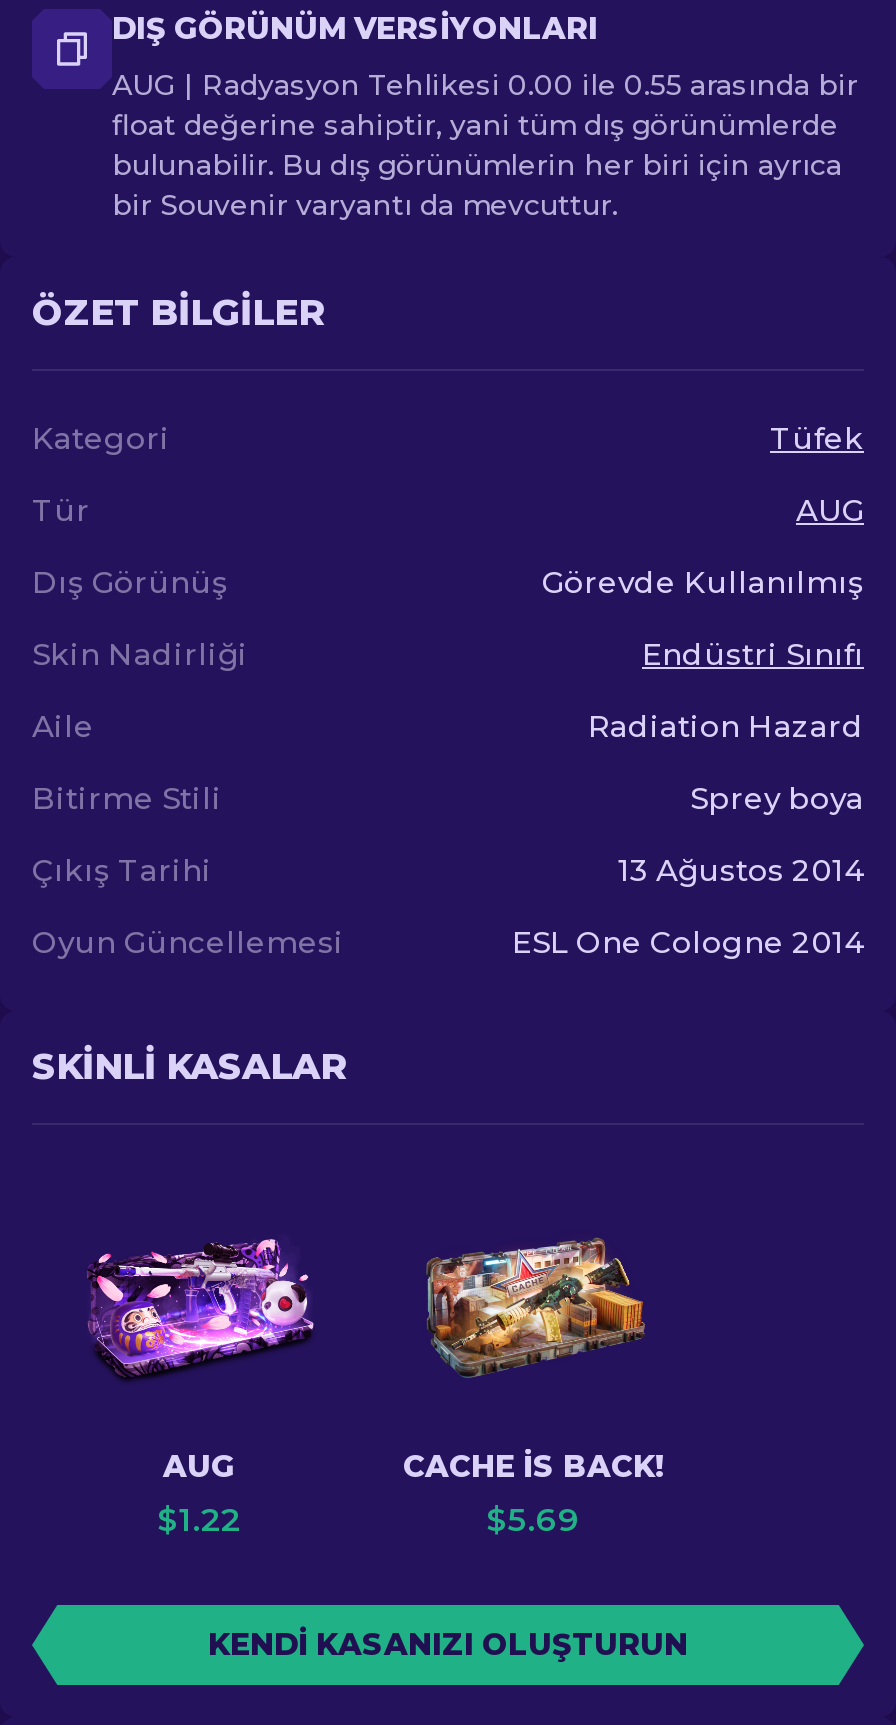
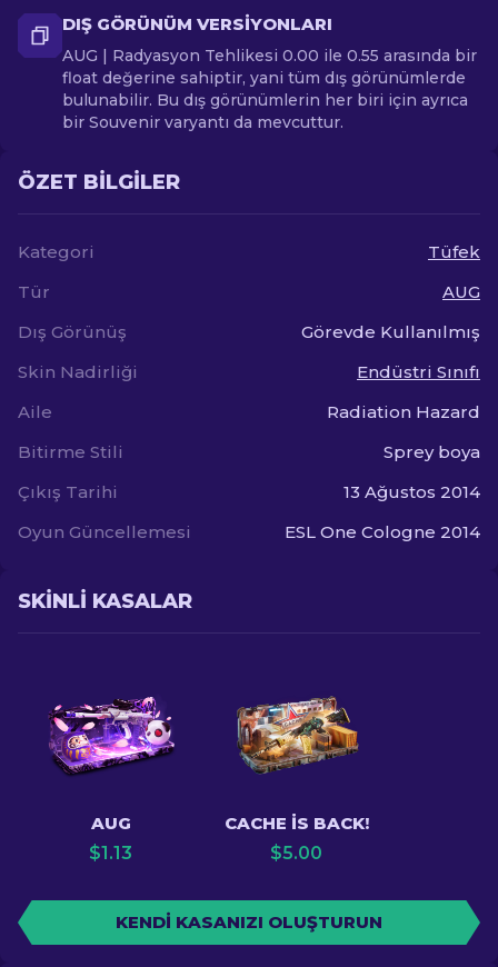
[157,1501,241,1539] $1.22 -> [89,843,132,864] $1.13
[486,1501,580,1539] $5.69 -> [270,843,322,864] $5.00

